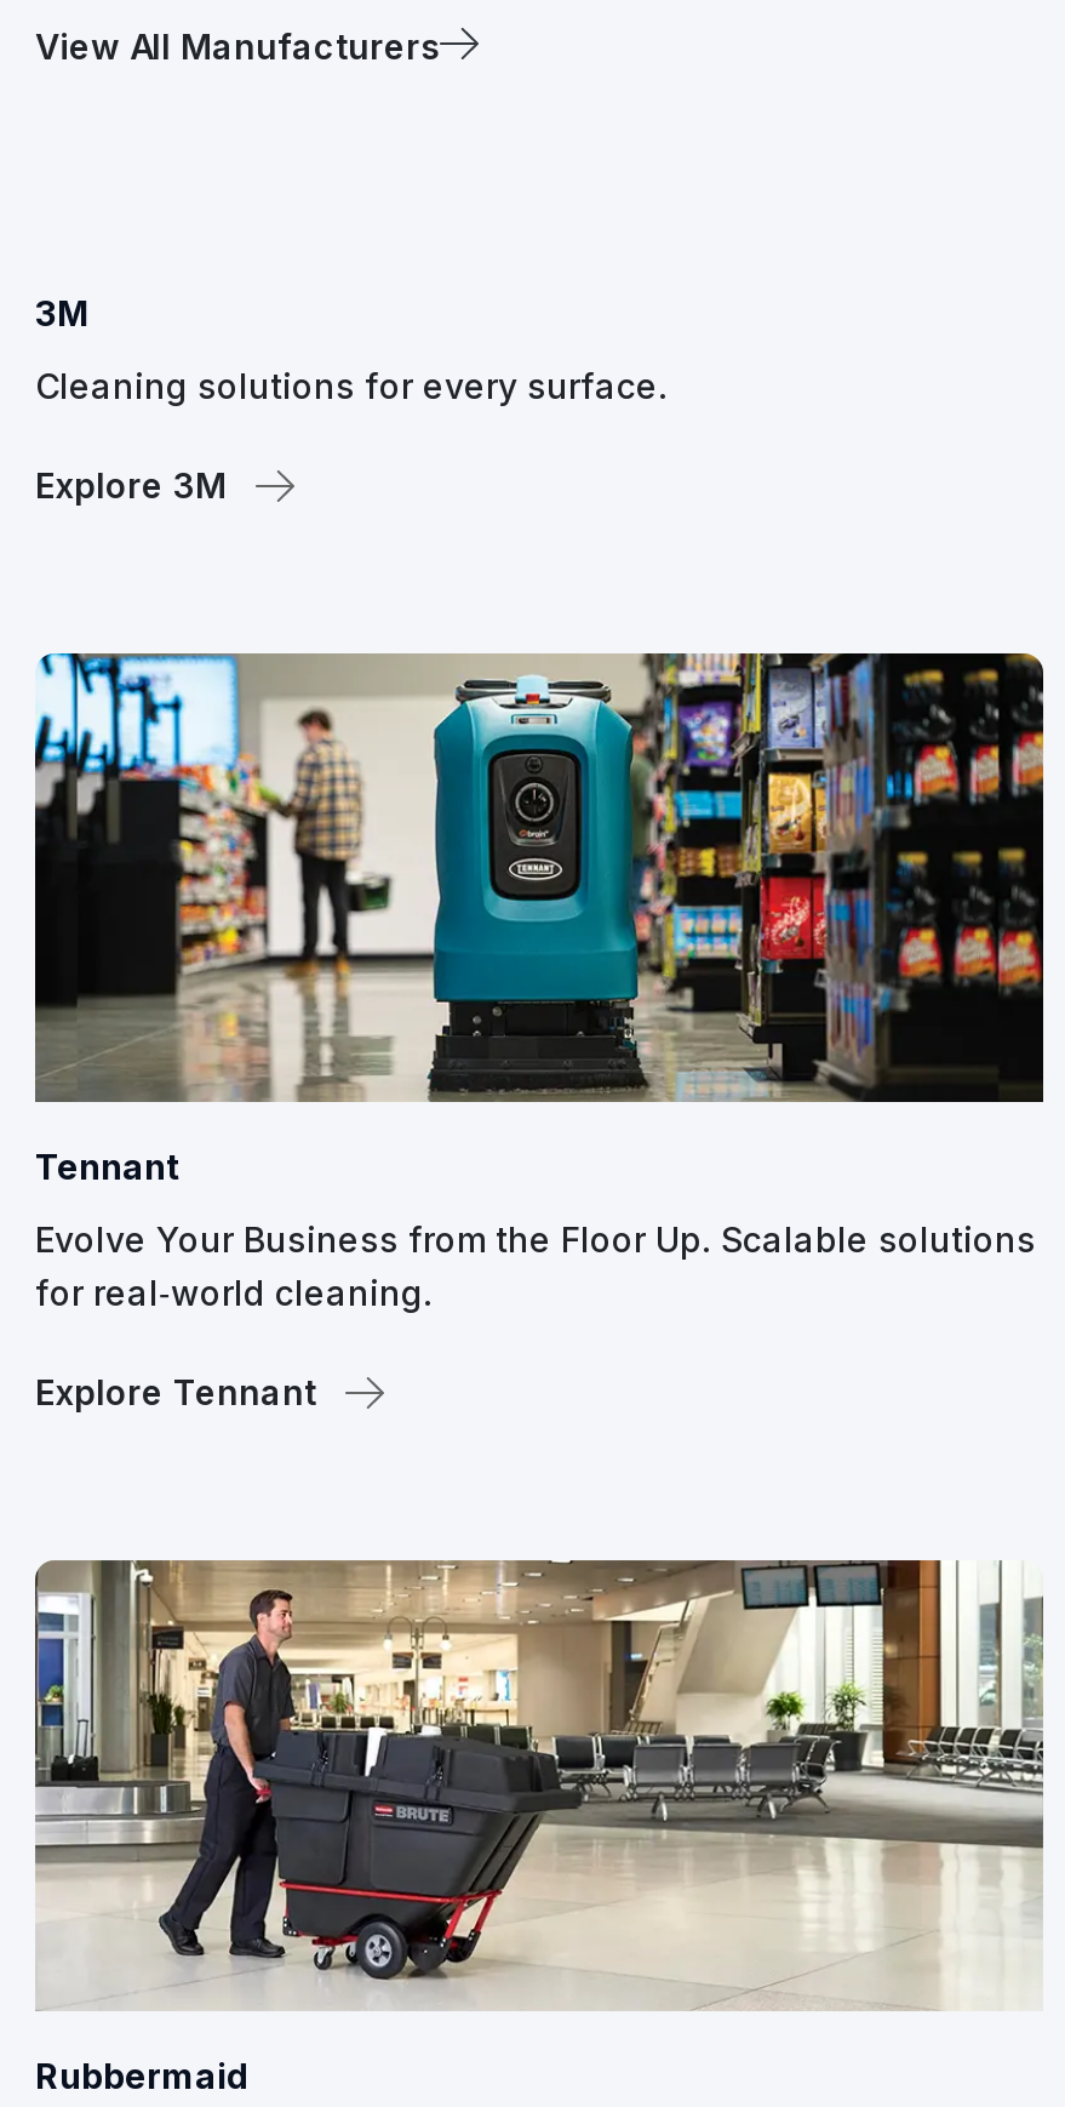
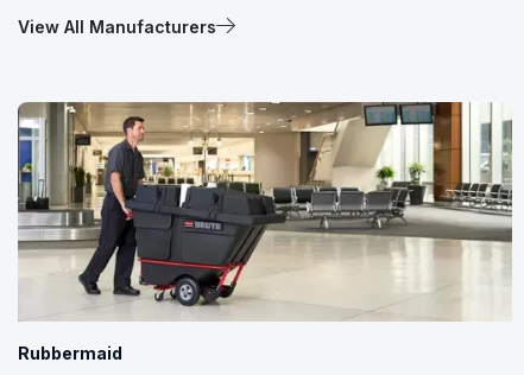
[35,293,668,506] 3M | Cleaning solutions for every surface. | Explore 3M -> none
[33,651,1046,1413] [image] | Tennant | Evolve Your Business from the Floor Up. Scalable solutions | for real‑world cleaning. | Explore Tennant -> none

